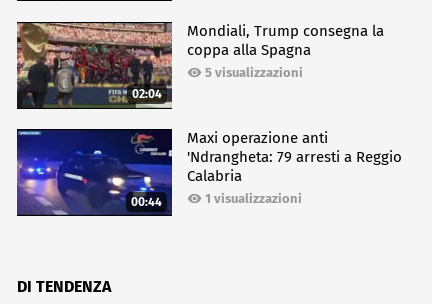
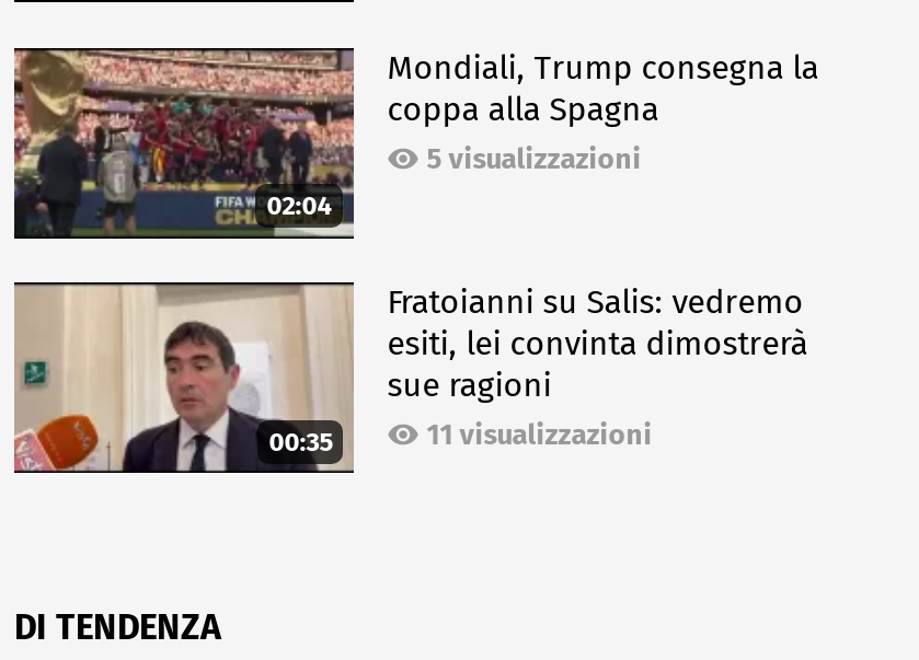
[16,129,173,216] [image] | 00:44 -> [12,282,356,473] [image] | 00:35
[187,129,402,206] Maxi operazione anti | 'Ndrangheta: 79 arresti a Reggio | Calabria | 1 visualizzazioni -> [387,283,808,452] Fratoianni su Salis: vedremo | esiti, lei convinta dimostrerà | sue ragioni | 11 visualizzazioni

